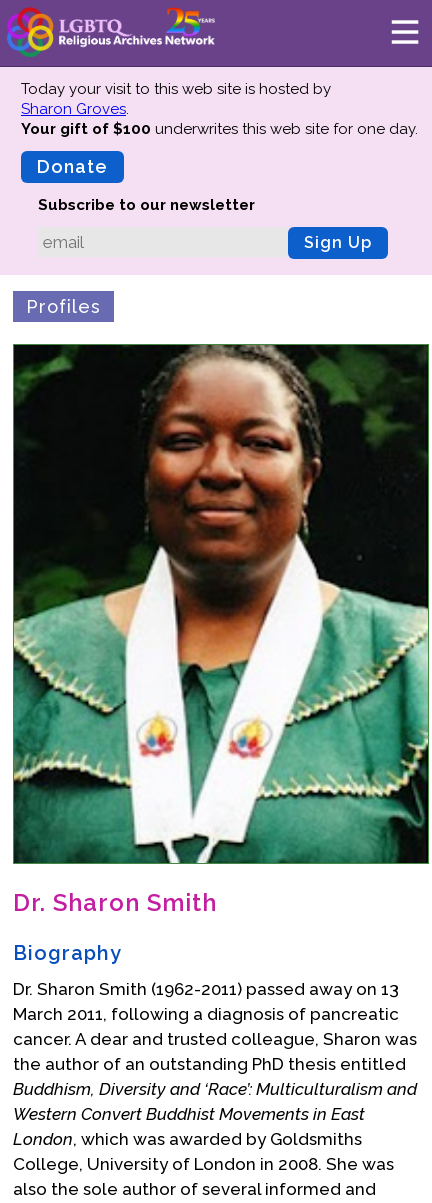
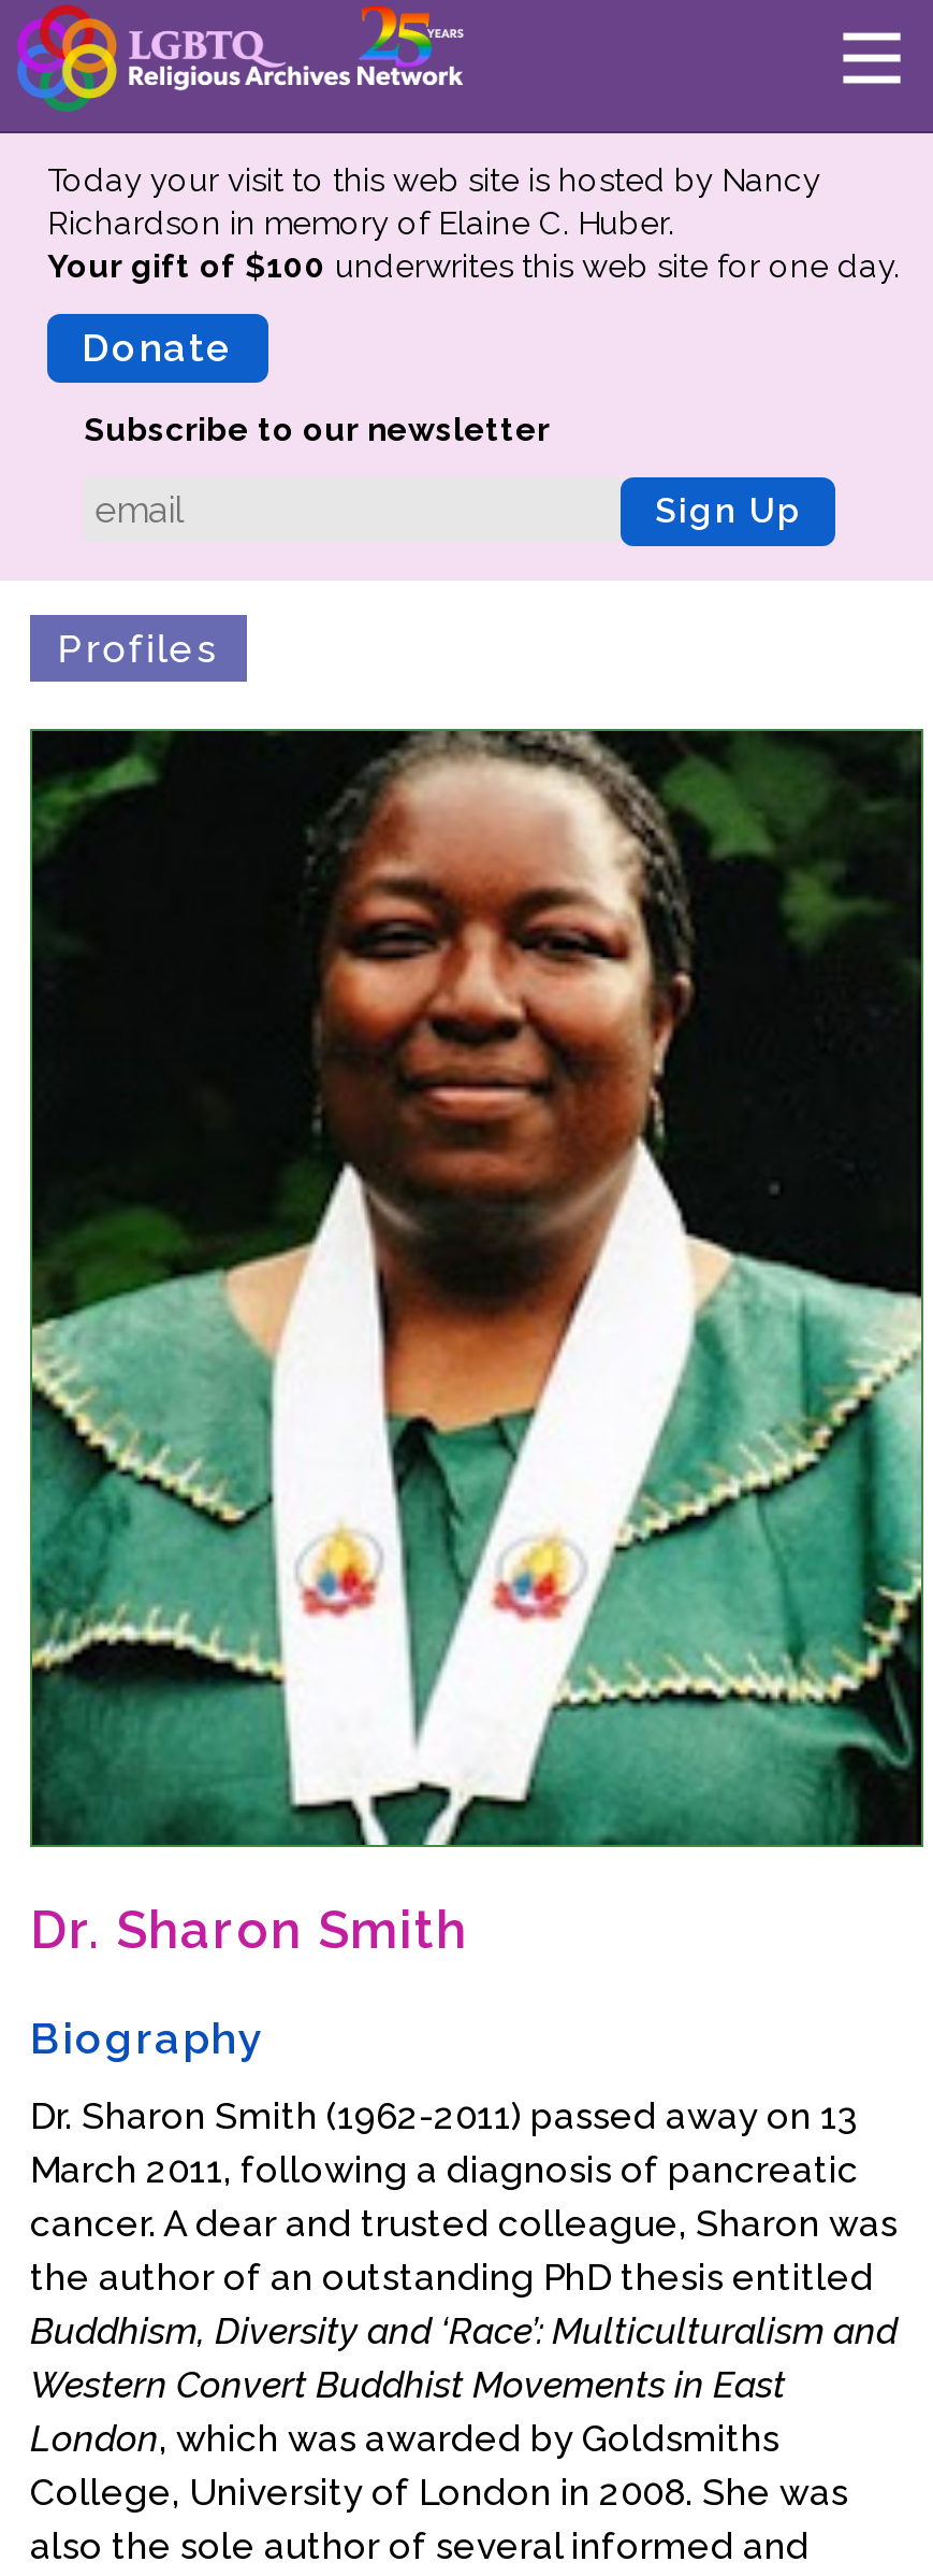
[21,80,331,118] Today your visit to this web site is hosted by | Sharon Groves. -> [47,161,820,243] Today your visit to this web site is hosted by Nancy | Richardson in memory of Elaine C. Huber.

